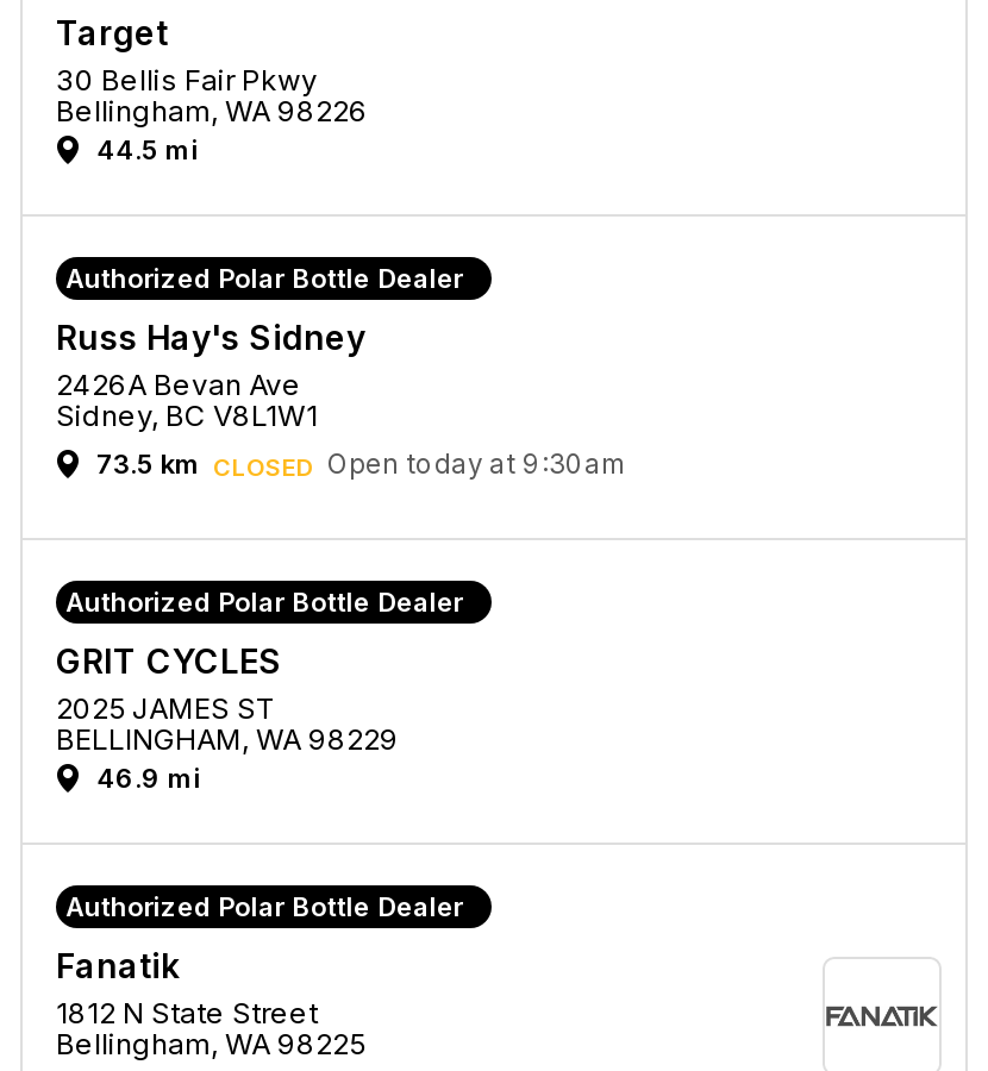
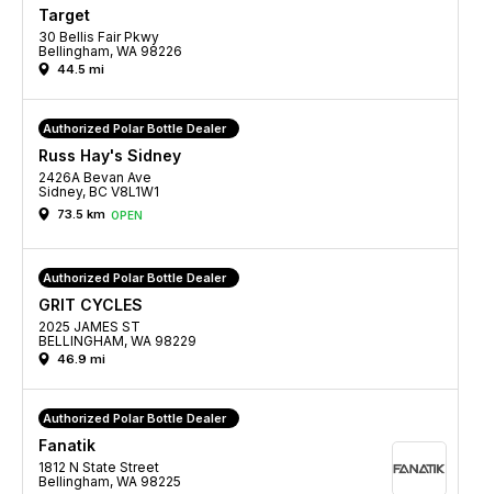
[96,446,627,481] 73.5 km CLOSED Open today at 9:30am -> [57,206,143,221] 73.5 km OPEN

